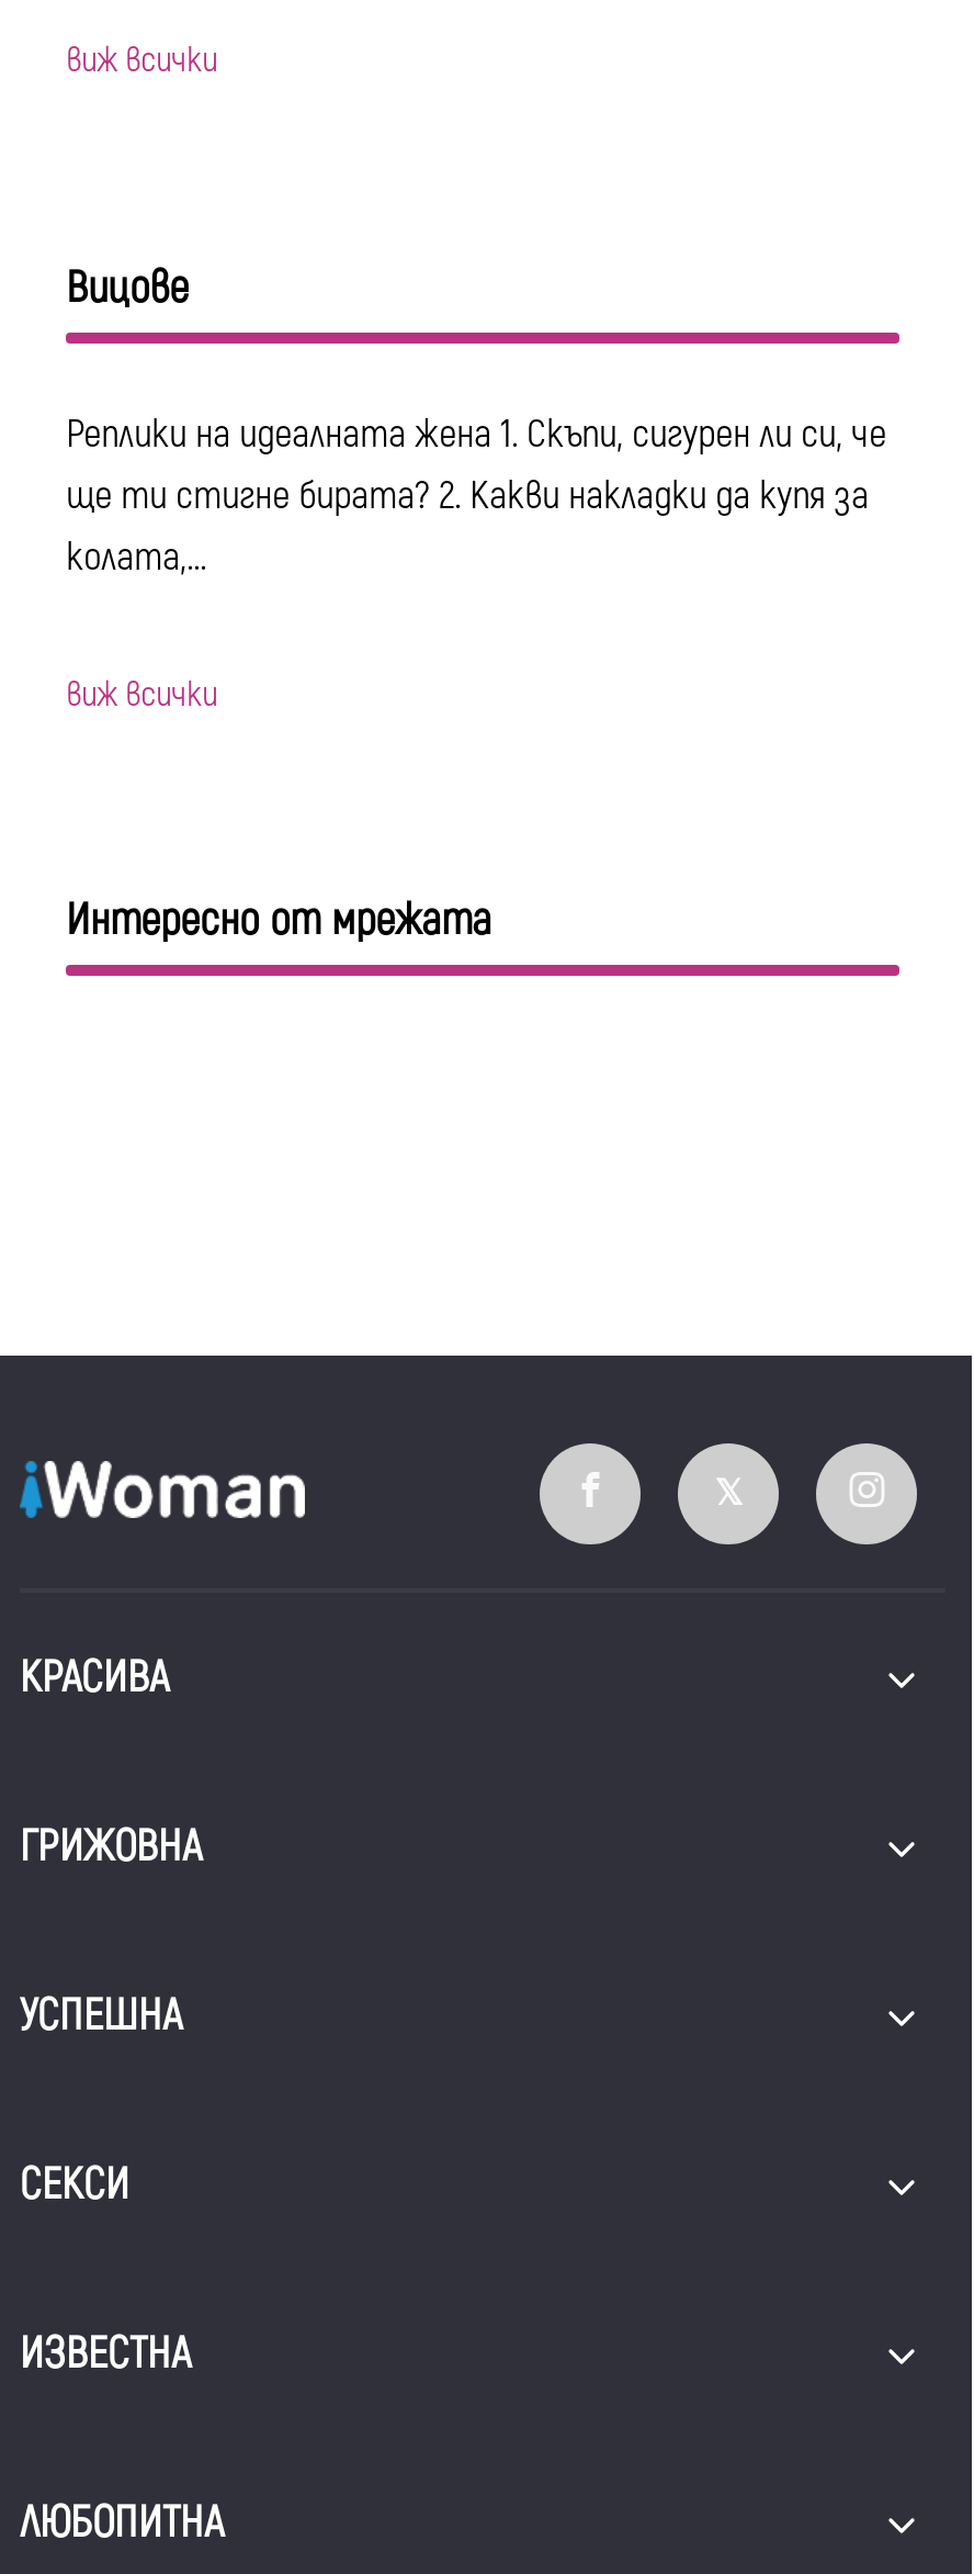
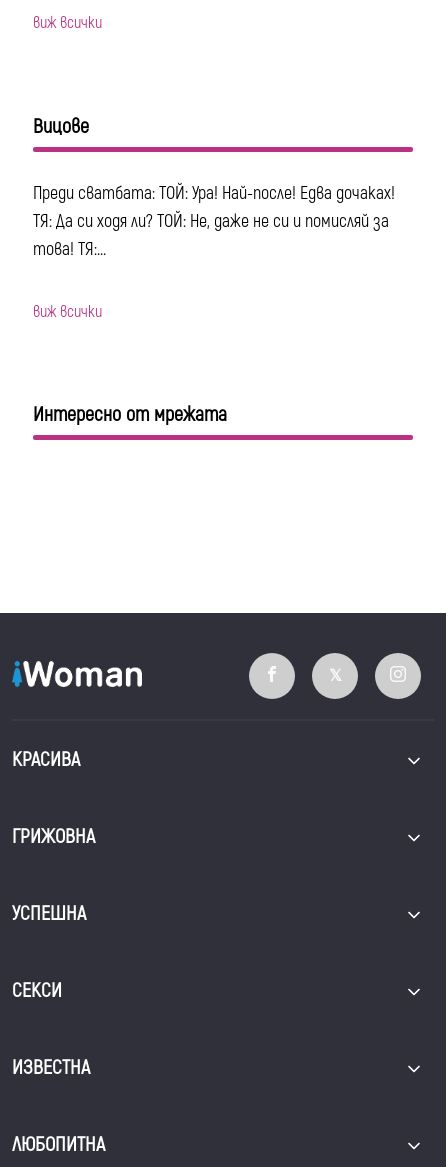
[66,409,886,583] Реплики на идеалната жена 1. Скъпи, сигурен ли си, че | ще ти стигне бирата? 2. Какви накладки да купя за | колата,... -> [33,182,395,261] Преди сватбата: ТОЙ: Ура! Най-после! Едва дочаках! | ТЯ: Да си ходя ли? ТОЙ: Не, даже не си и помисляй за | това! ТЯ:...

